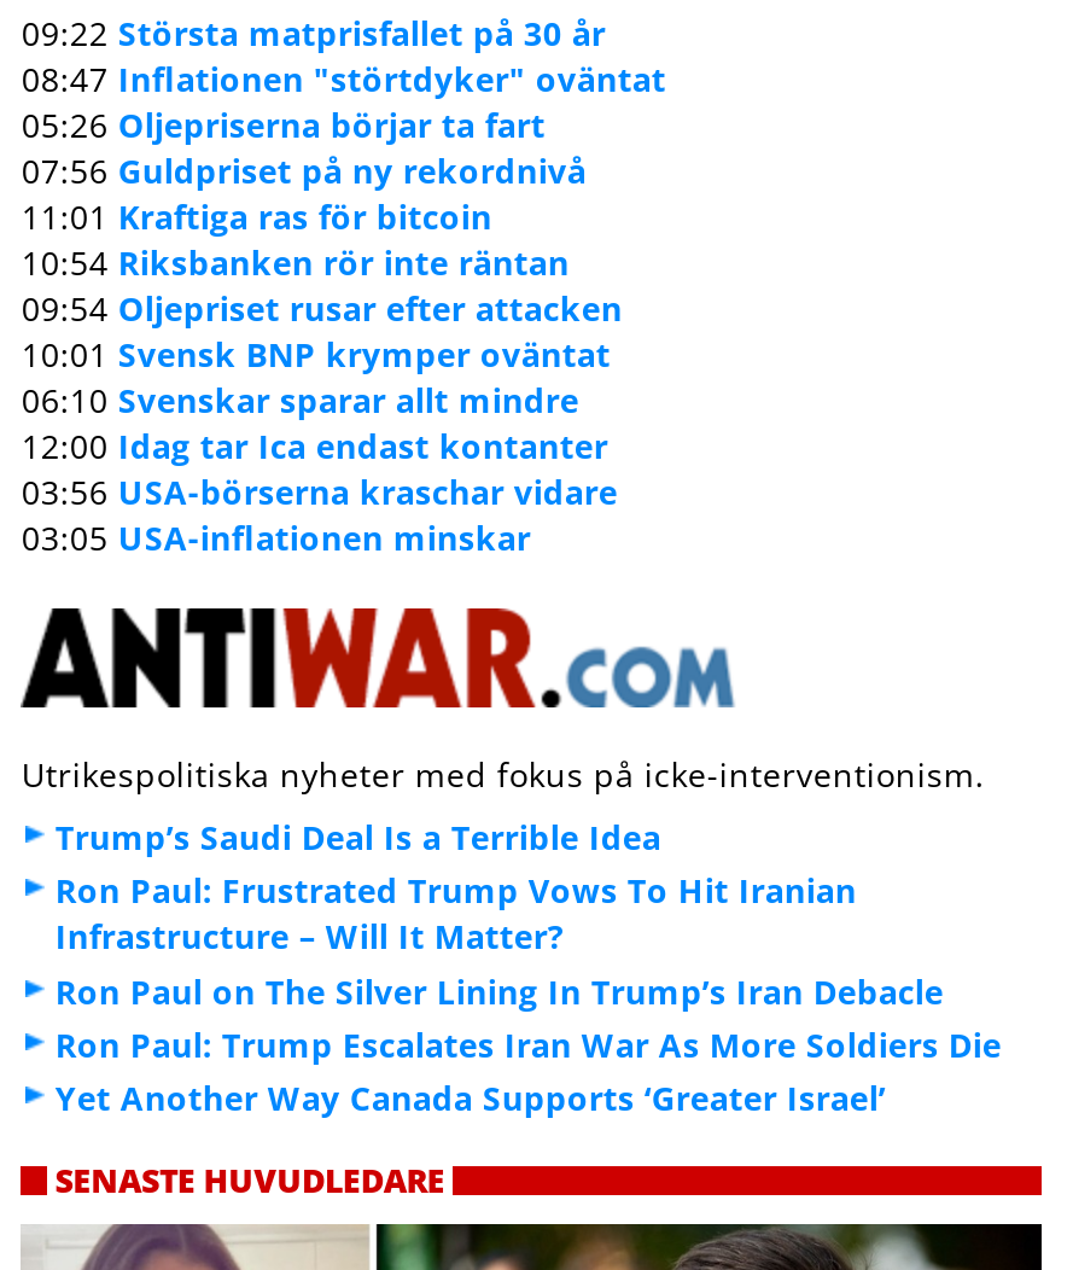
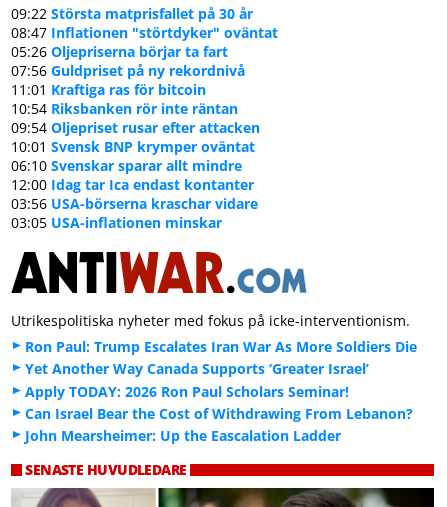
[55,813,943,1013] Trump’s Saudi Deal Is a Terrible Idea | Ron Paul: Frustrated Trump Vows To Hit Iranian | Infrastructure – Will It Matter? | Ron Paul on The Silver Lining In Trump’s Iran Debacle -> none
moved [55,1022,1001,1122] -> [25,337,417,378]: Ron Paul: Trump Escalates Iran War As More Soldiers Die | Yet Another Way Canada Supports ‘Greater Israel’
none -> [25,382,413,445] Apply TODAY: 2026 Ron Paul Scholars Seminar! | Can Israel Bear the Cost of Withdrawing From Lebanon? | John Mearsheimer: Up the Eascalation Ladder

